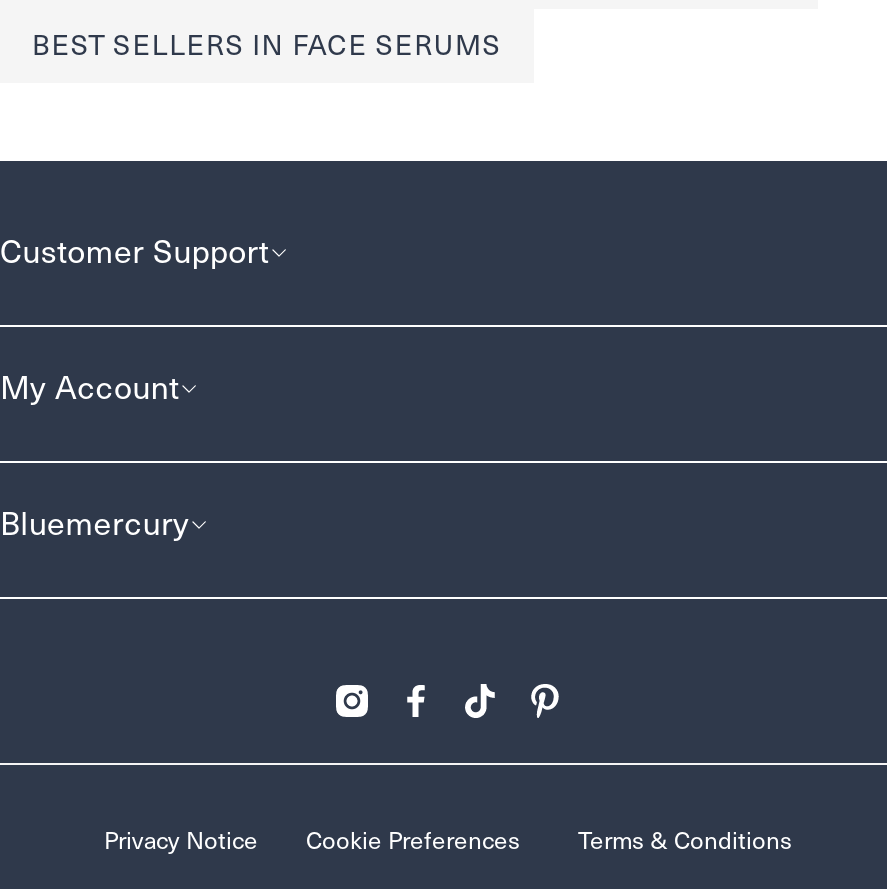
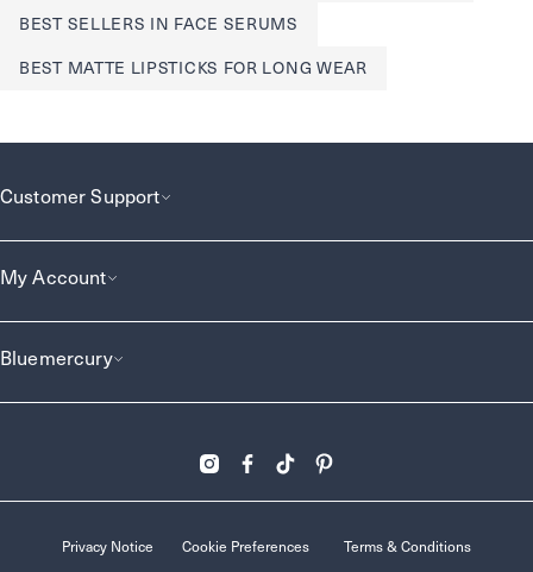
none -> [19,57,367,78] BEST MATTE LIPSTICKS FOR LONG WEAR

